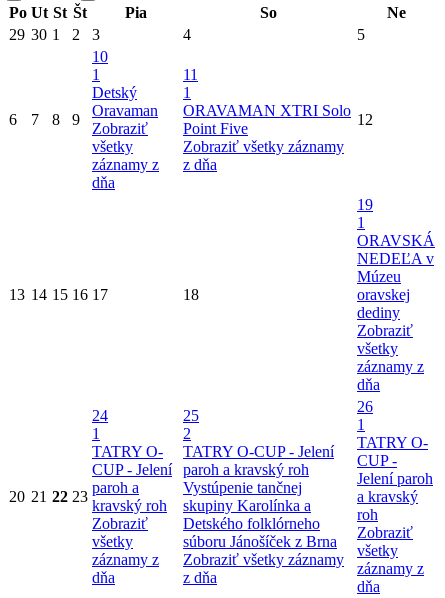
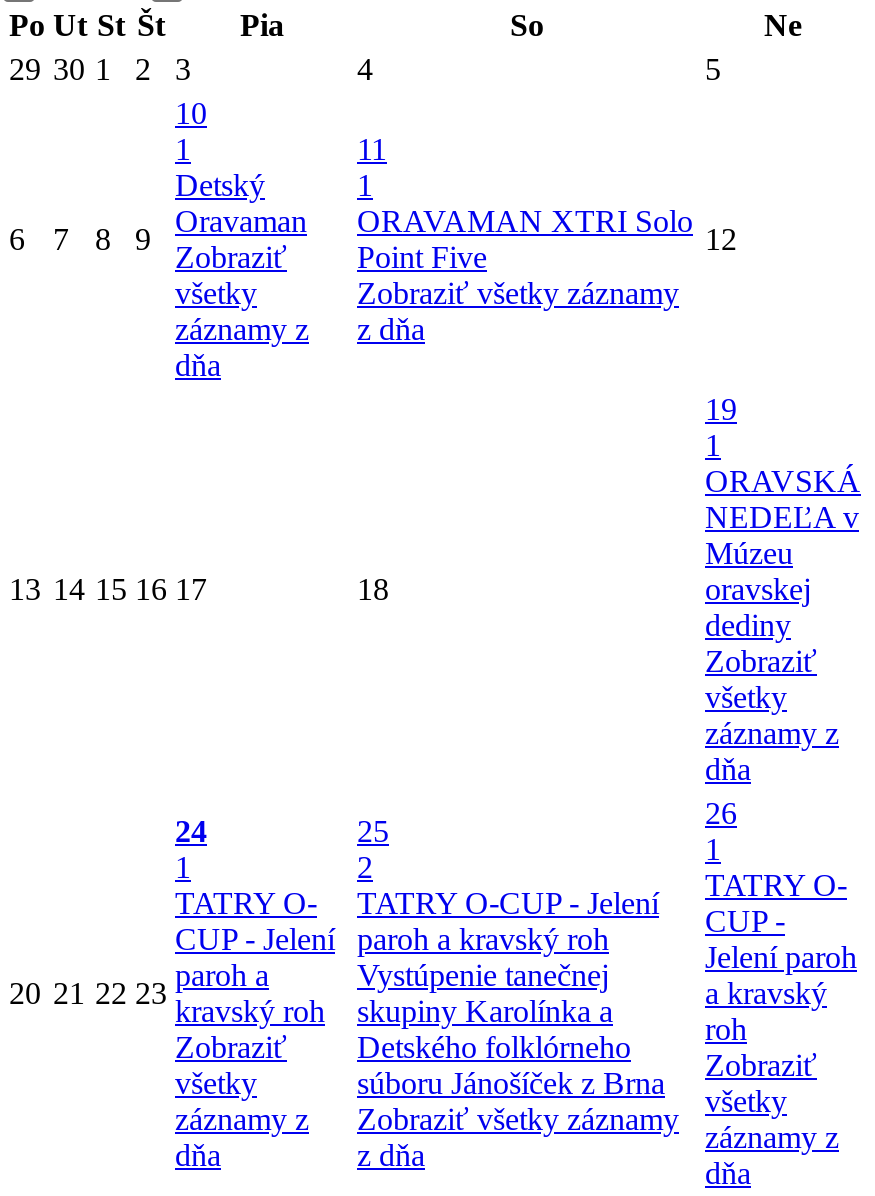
[183,479,302,496] Vystúpenie tančnej -> [357,958,609,992] Vystúpenie tanečnej

